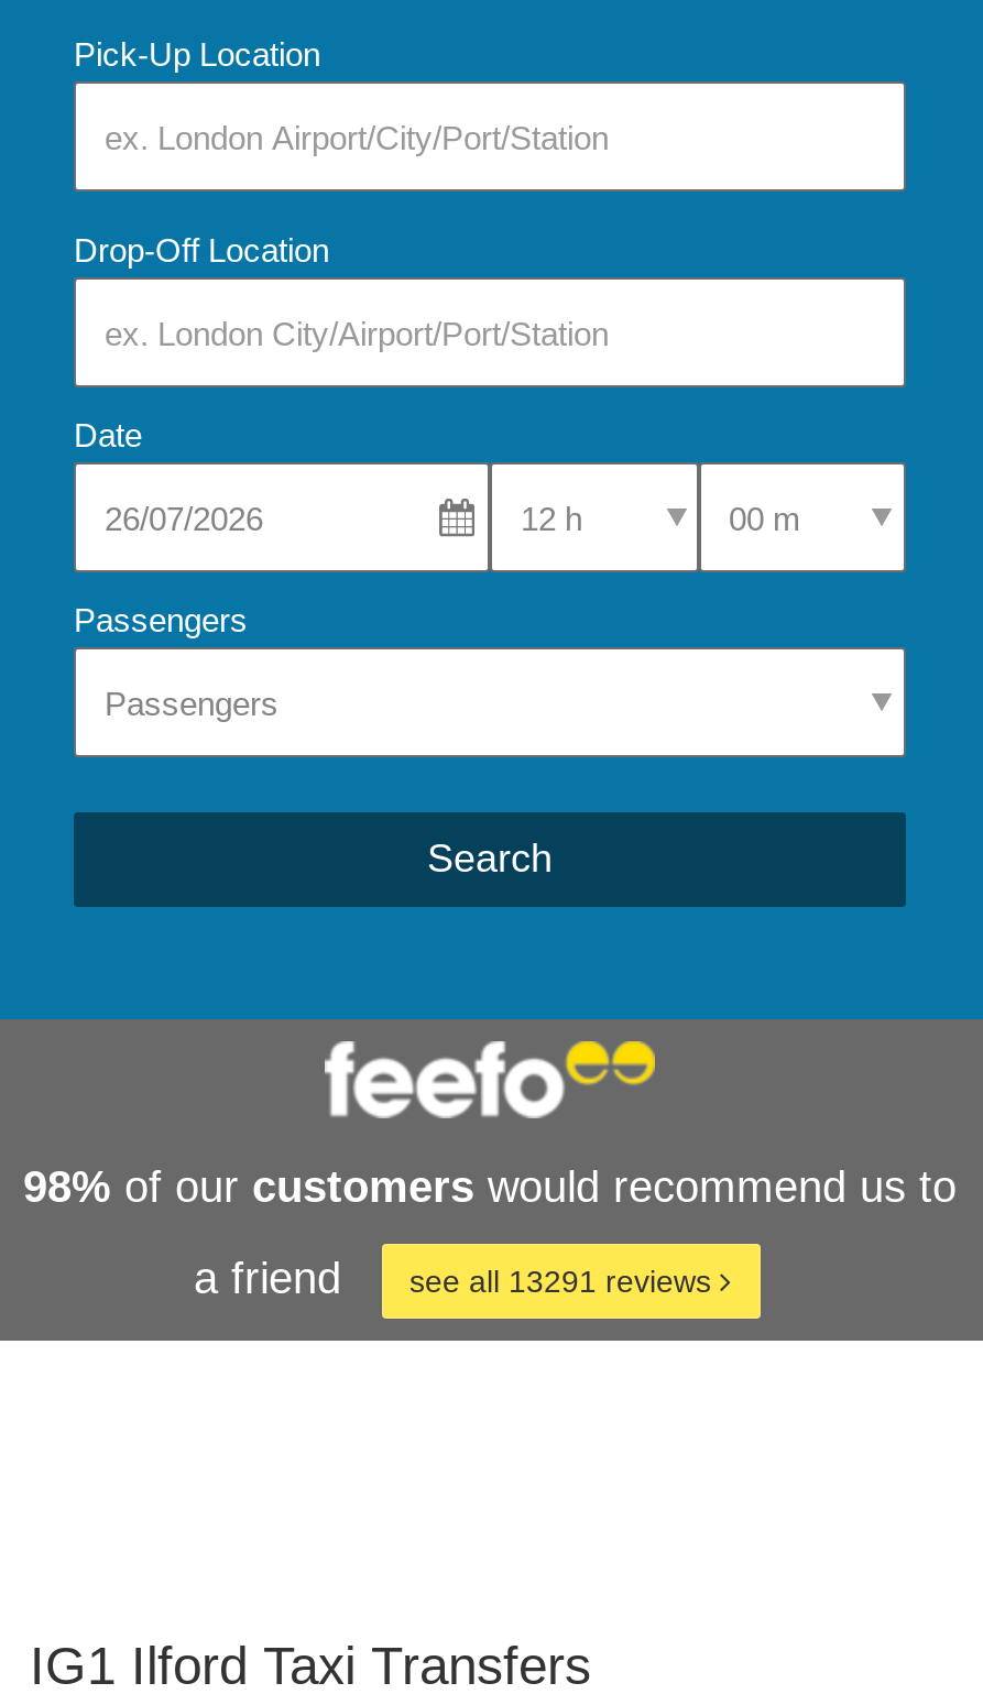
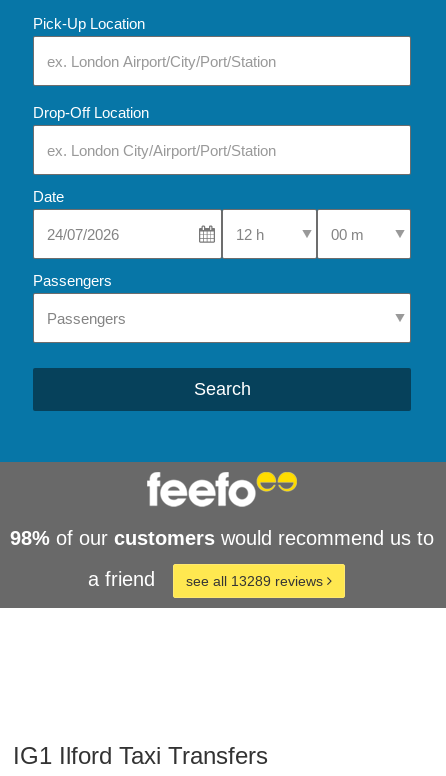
[409,1264,720,1299] see all 13291 reviews -> [185,573,326,589] see all 13289 reviews

